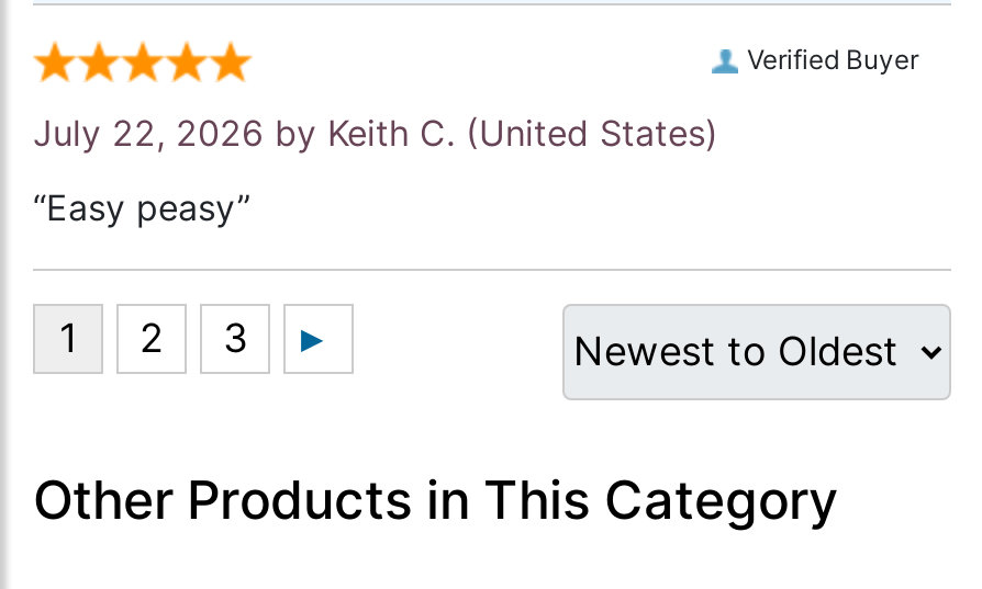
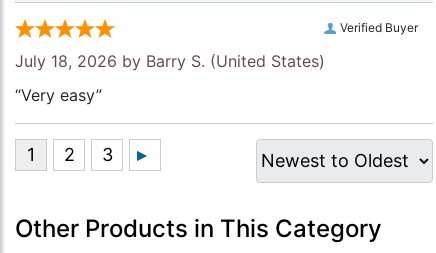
[33,110,718,154] July 22, 2026 by Keith C. (United States) -> [15,51,325,71] July 18, 2026 by Barry S. (United States)
[33,185,250,229] “Easy peasy” -> [15,85,102,105] “Very easy”

